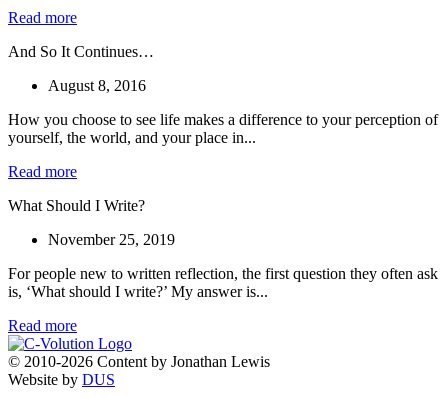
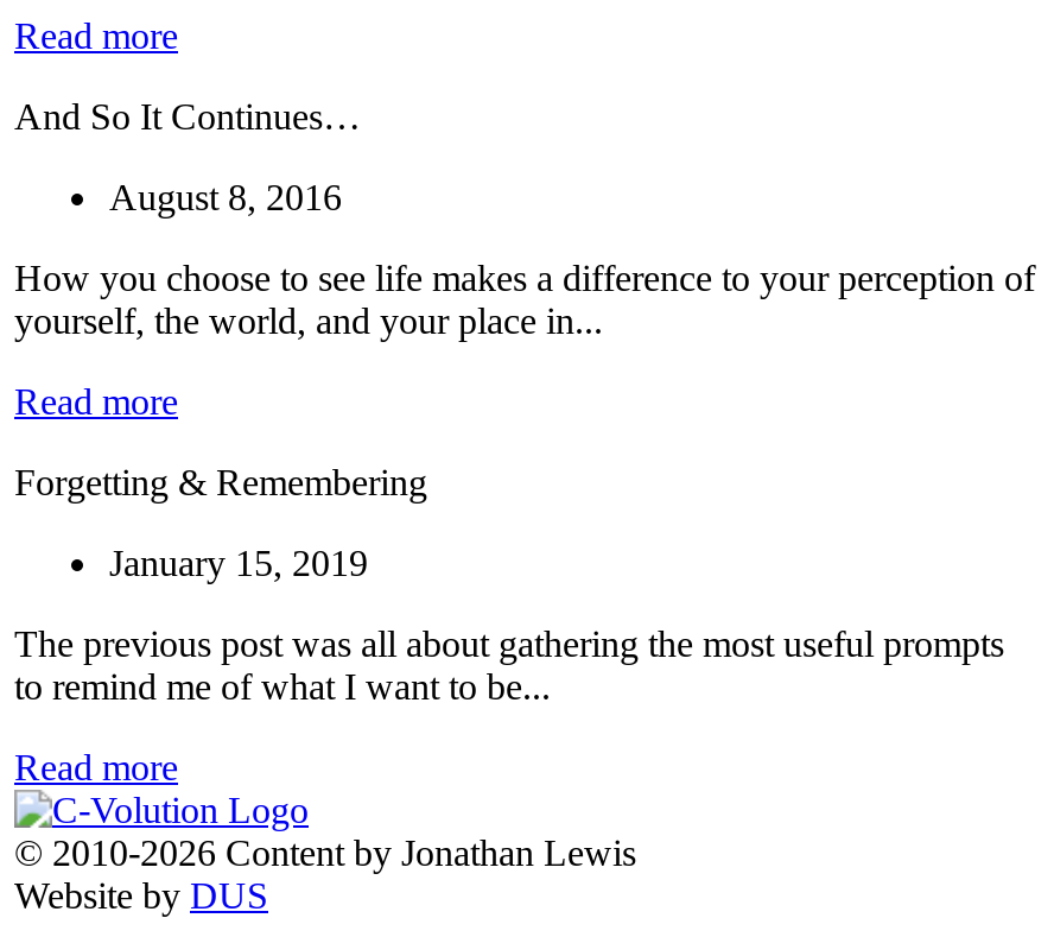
[8,197,145,214] What Should I Write? -> [14,463,427,503] Forgetting & Remembering
[48,231,175,248] November 25, 2019 -> [109,544,368,584] January 15, 2019
[8,265,438,300] For people new to written reflection, the first question they often ask | is, ‘What should I write?’ My answer is... -> [14,624,1004,708] The previous post was all about gathering the most useful prompts | to remind me of what I want to be...

